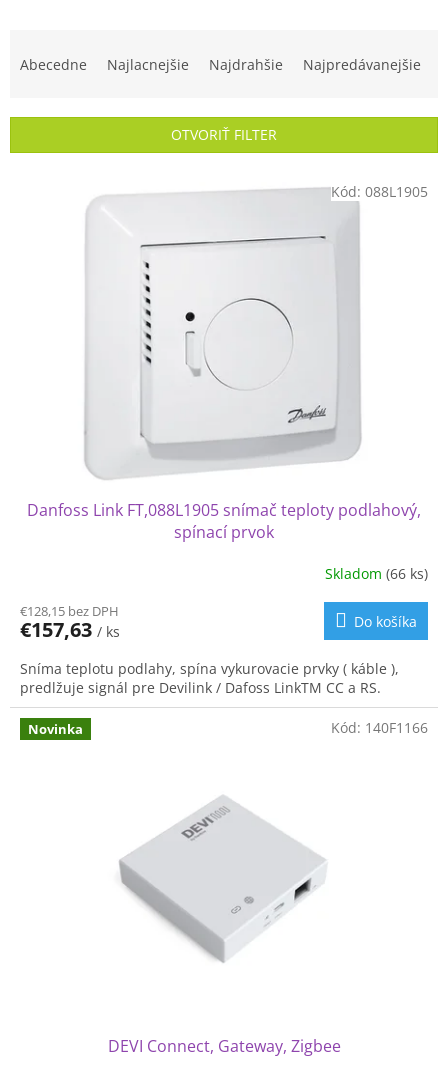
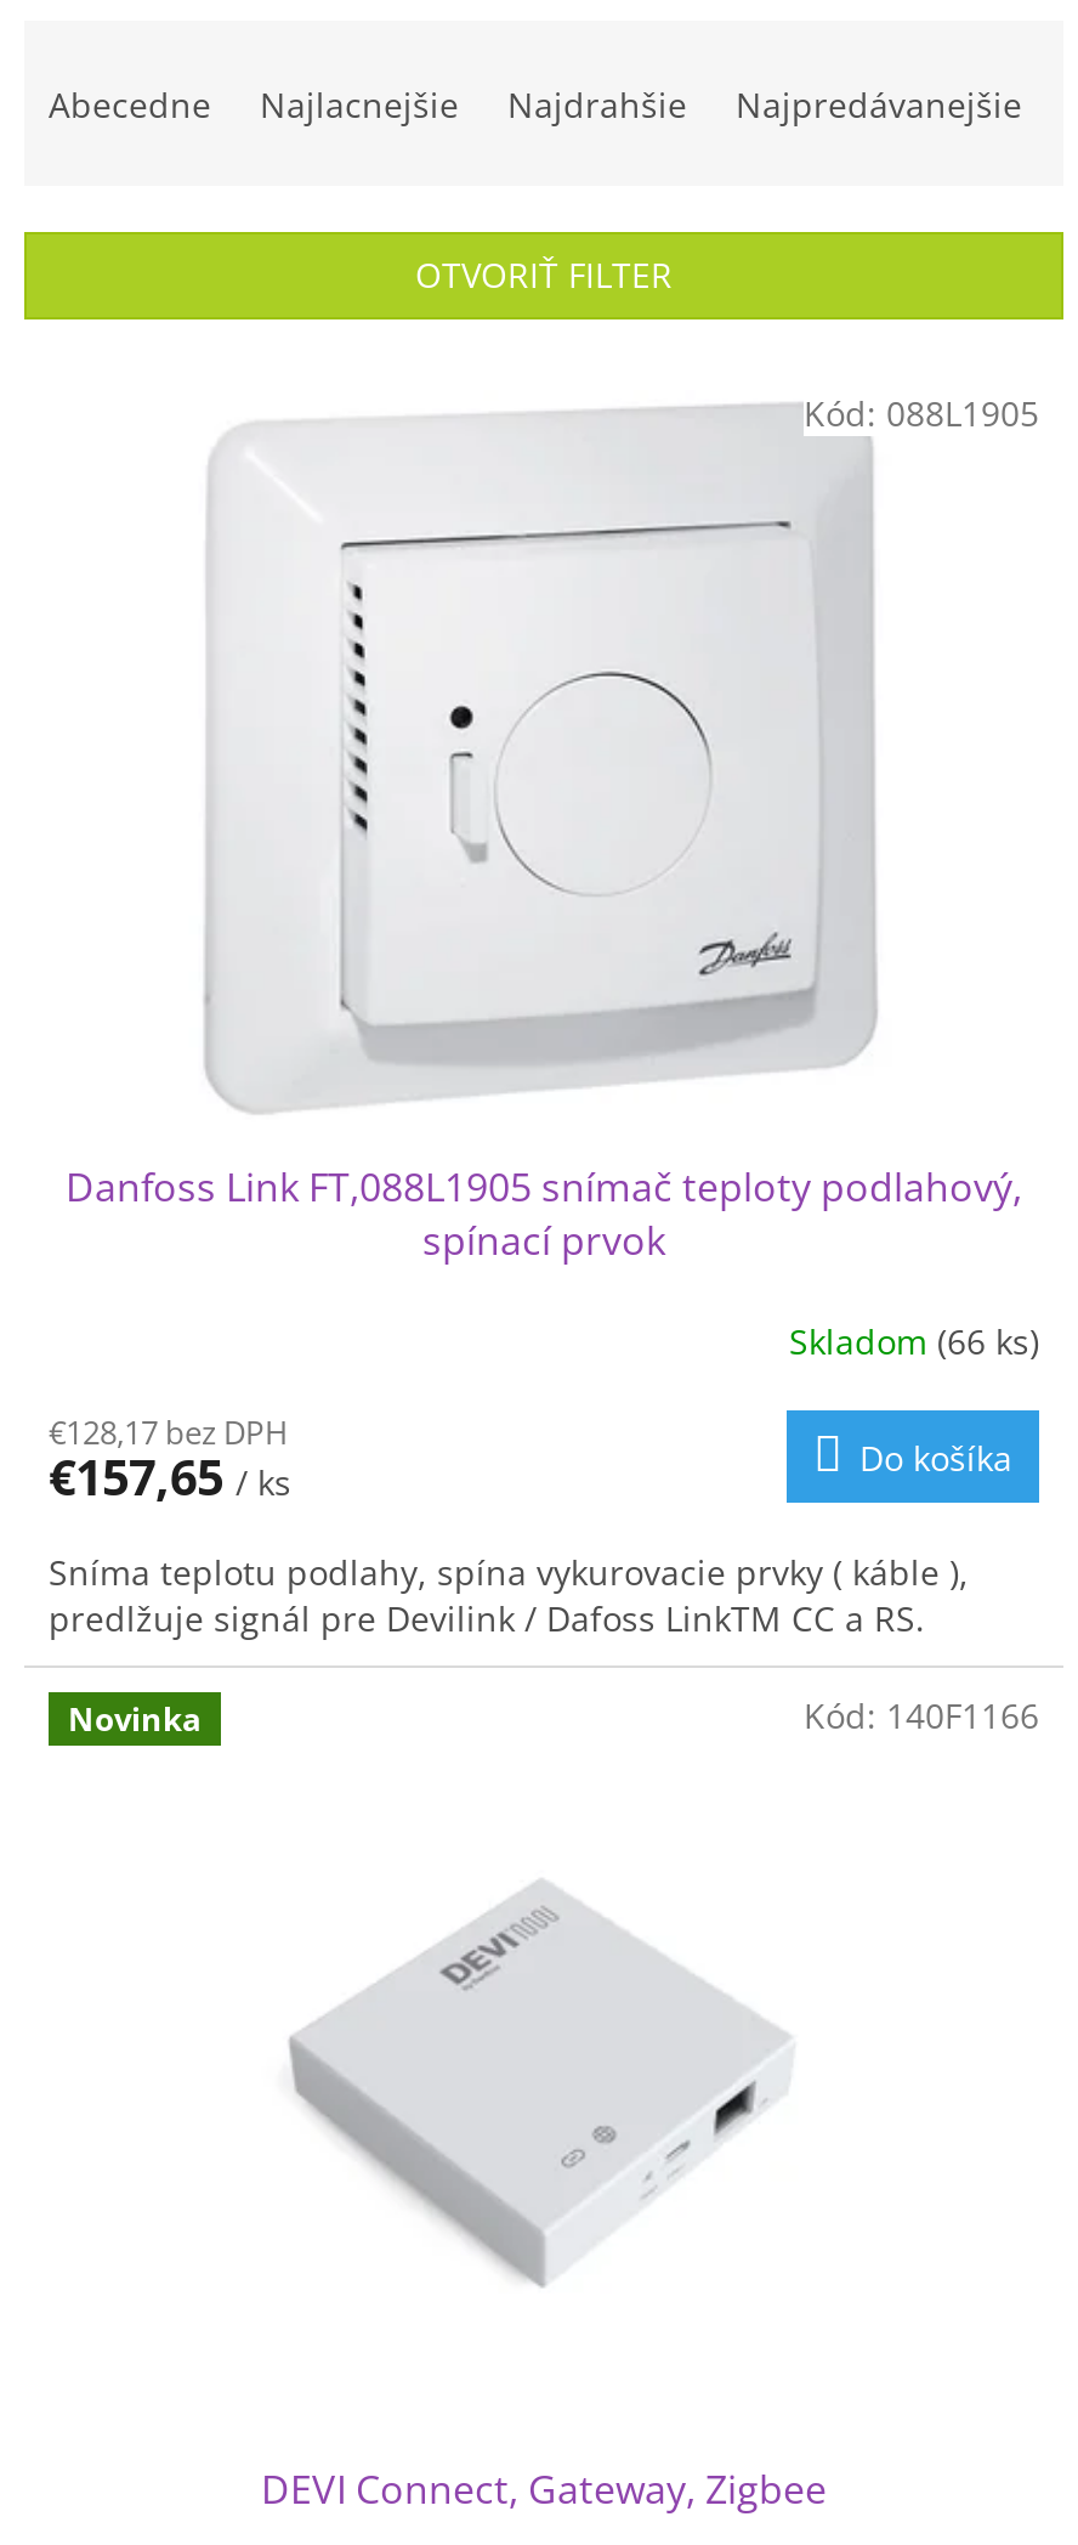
[20,602,119,620] €128,15 bez DPH -> [49,1411,289,1454] €128,17 bez DPH
[20,616,120,643] €157,63/ ks -> [49,1445,291,1510] €157,65/ ks

